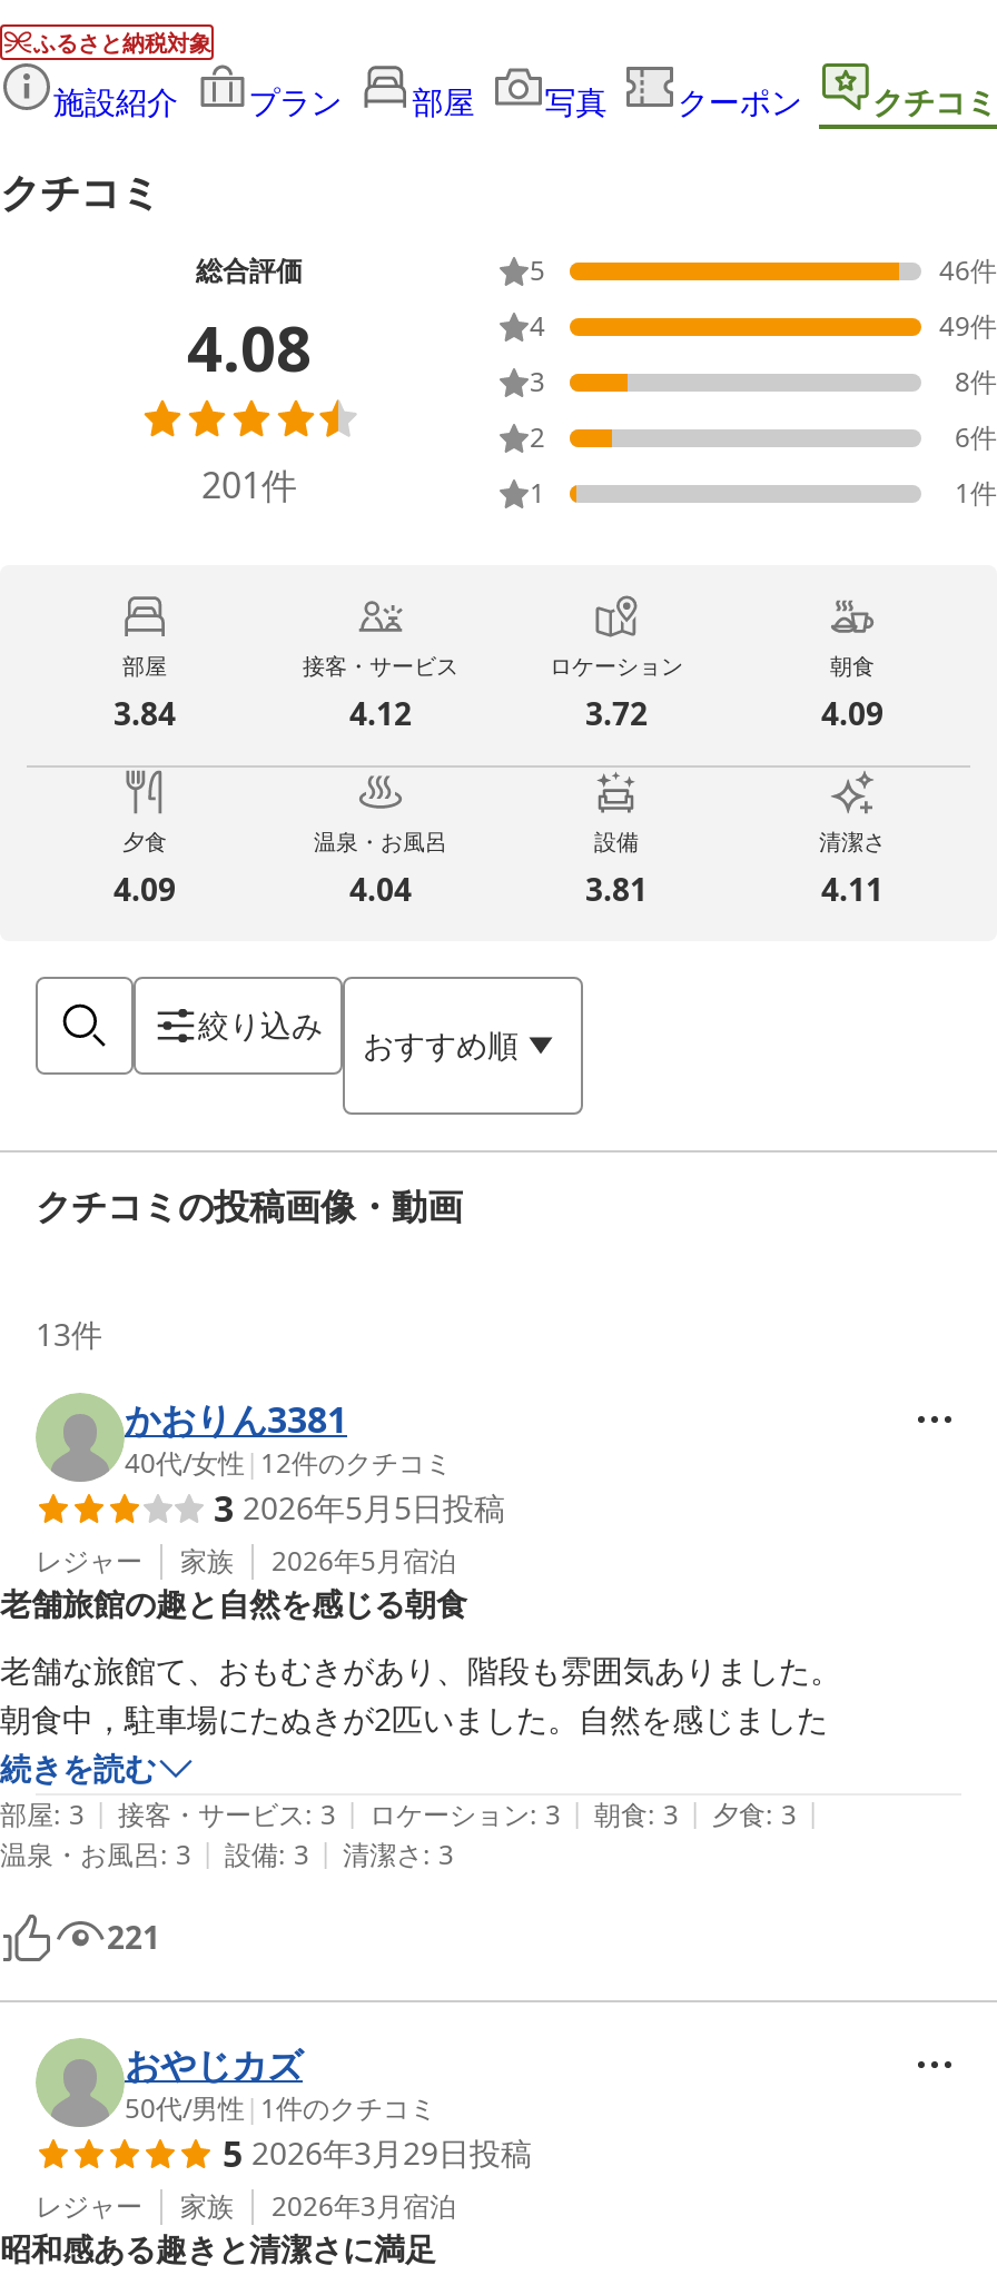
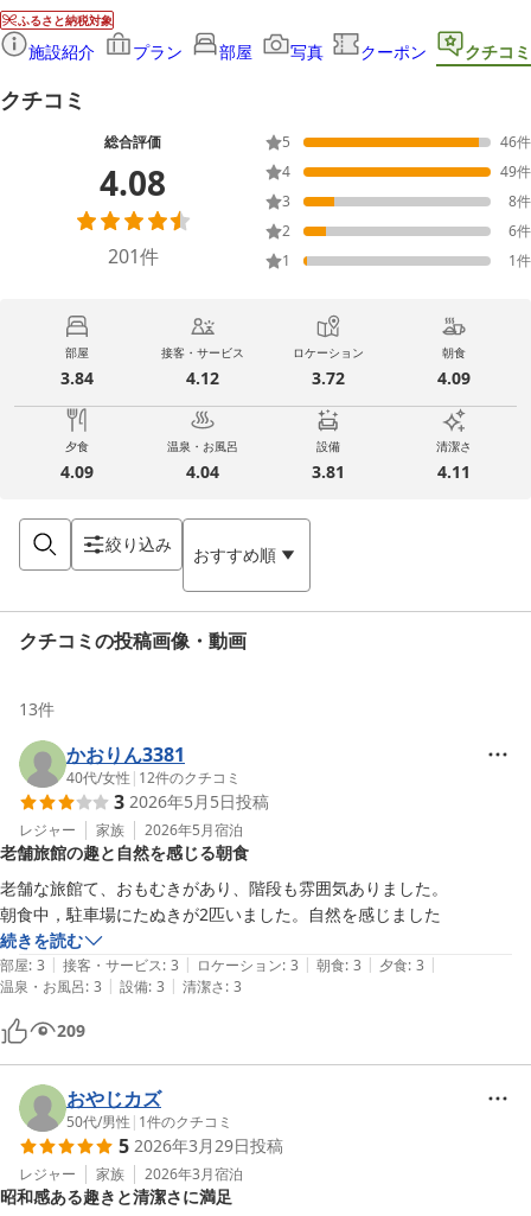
[107,1916,160,1958] 221 -> [57,1019,85,1042] 209

